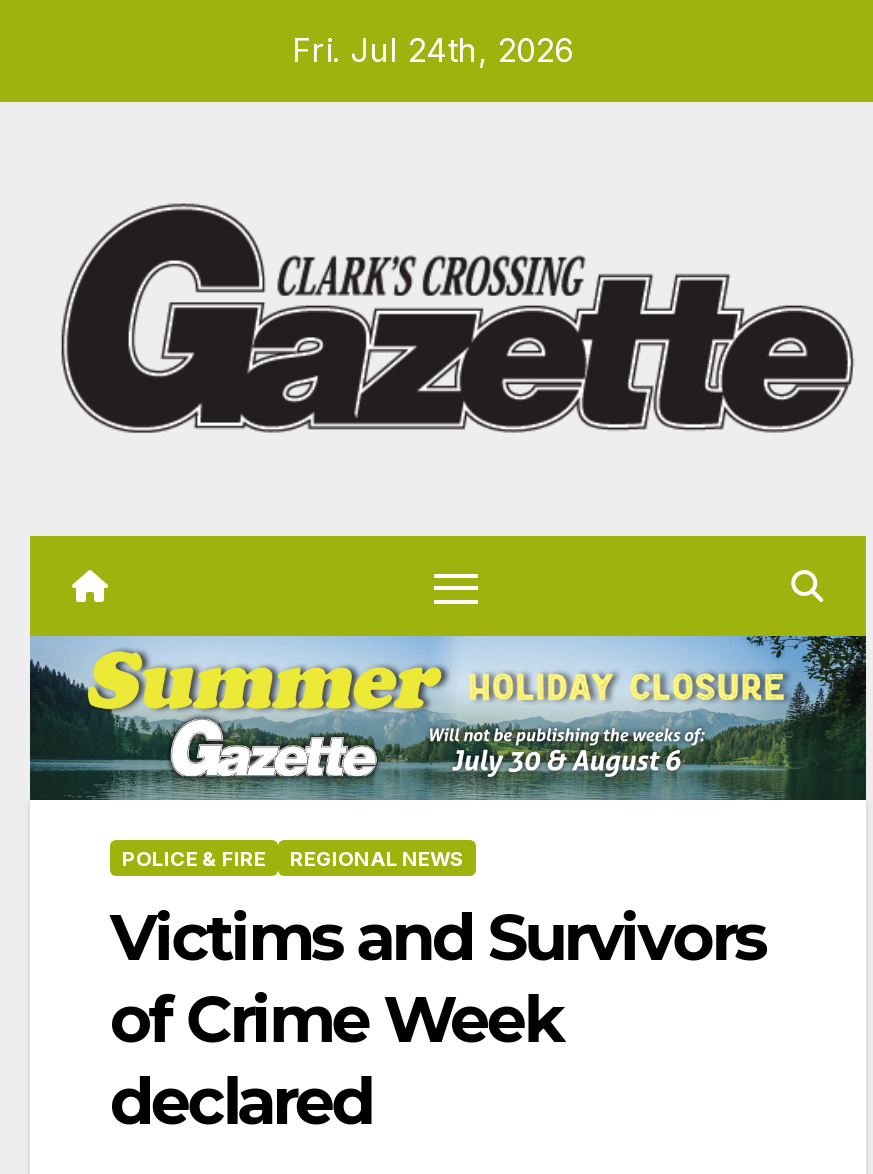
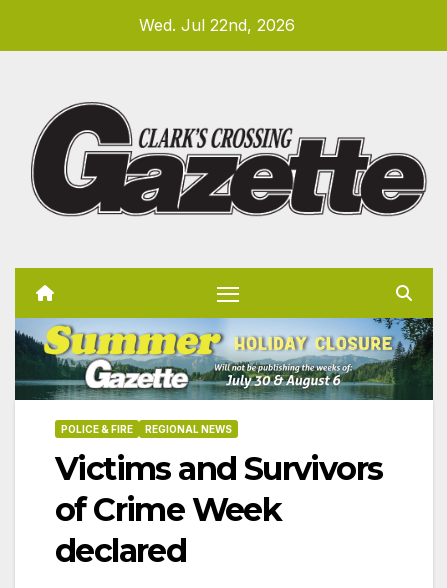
[292,30,574,70] Fri. Jul 24th, 2026 -> [138,15,294,35] Wed. Jul 22nd, 2026

